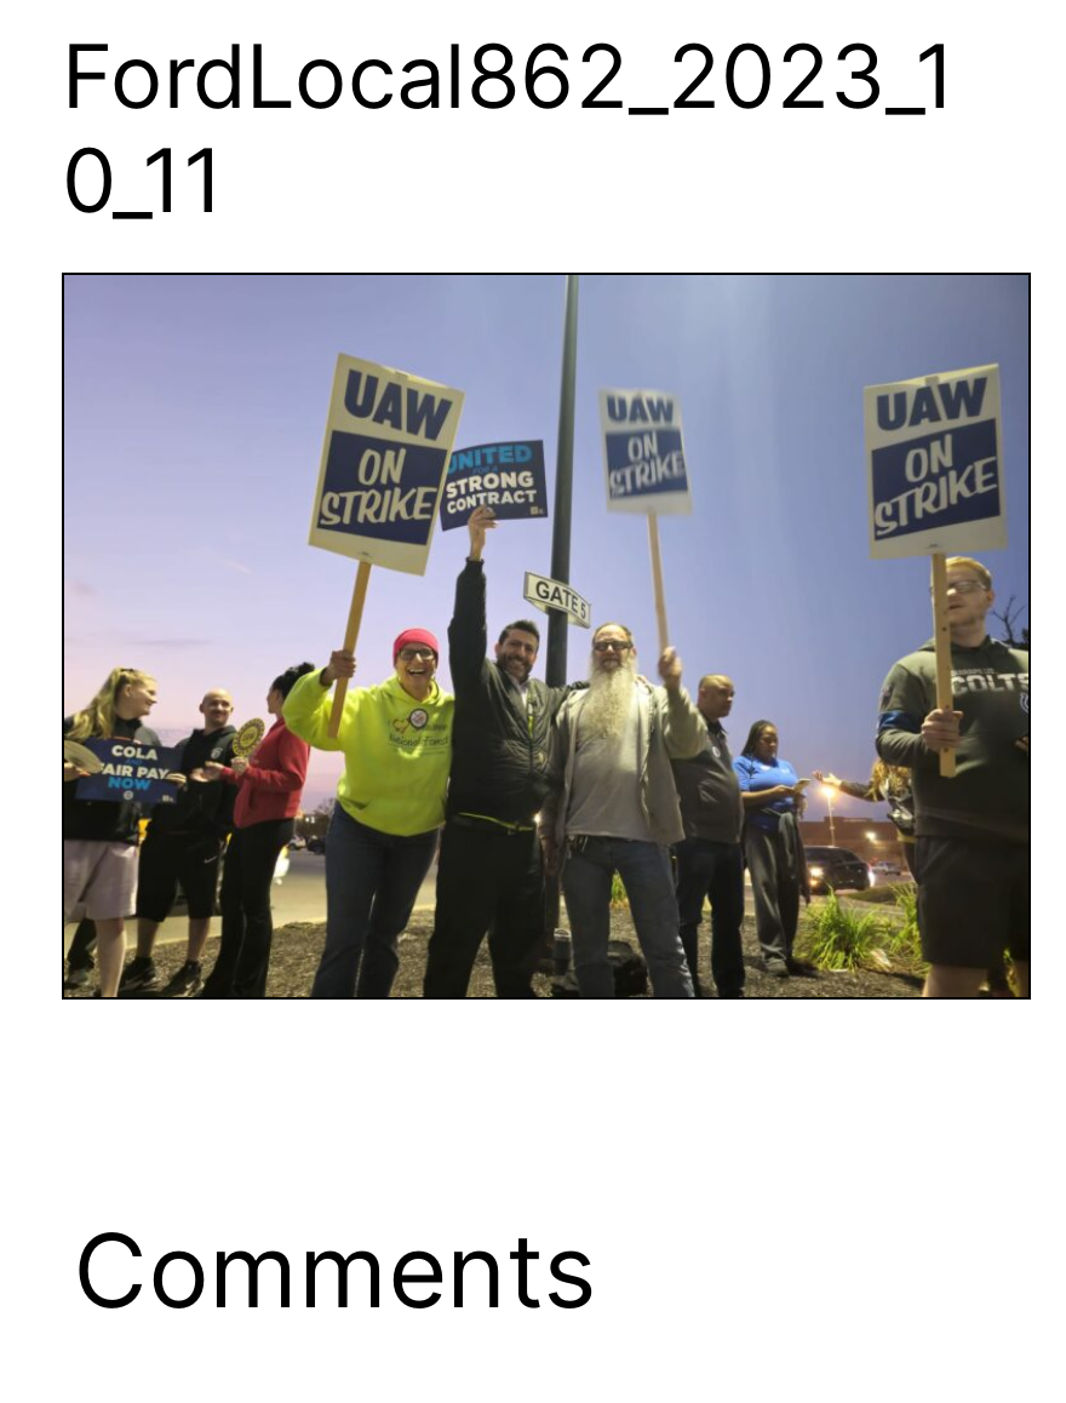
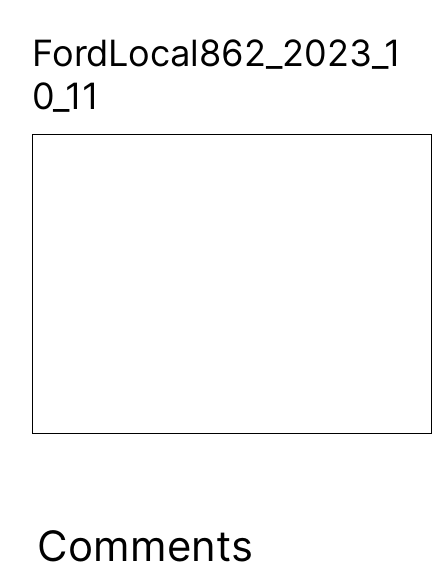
[62,273,1031,1000] [image] -> none

